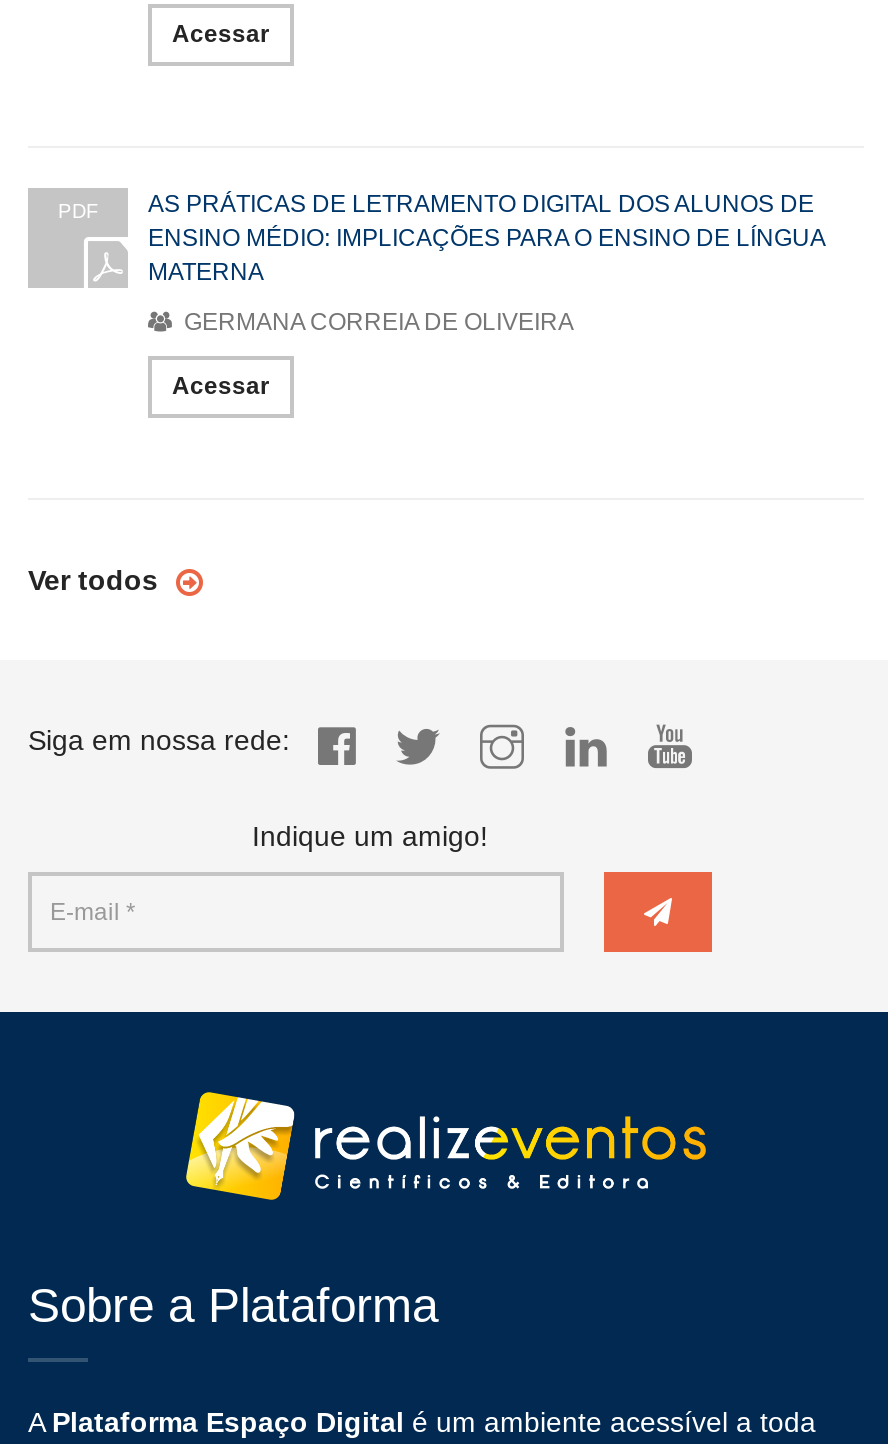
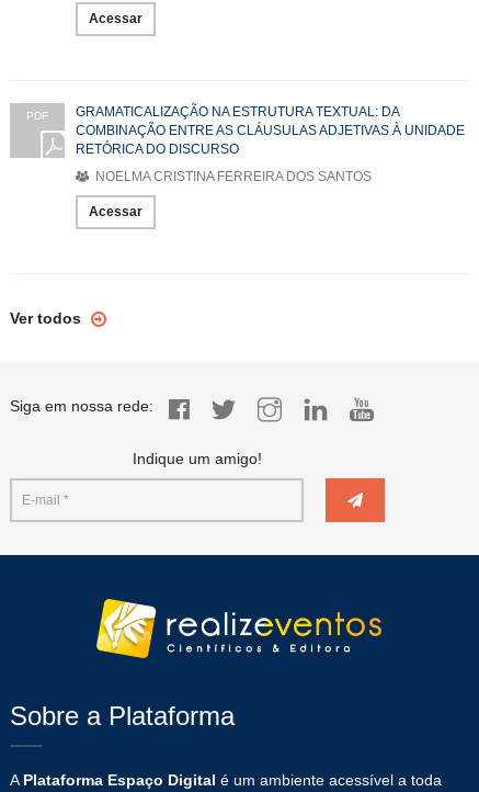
[148,190,824,286] AS PRÁTICAS DE LETRAMENTO DIGITAL DOS ALUNOS DE | ENSINO MÉDIO: IMPLICAÇÕES PARA O ENSINO DE LÍNGUA | MATERNA -> [76,104,465,157] GRAMATICALIZAÇÃO NA ESTRUTURA TEXTUAL: DA | COMBINAÇÃO ENTRE AS CLÁUSULAS ADJETIVAS À UNIDADE | RETÓRICA DO DISCURSO
[178,308,574,336] GERMANA CORREIA DE OLIVEIRA -> [92,169,372,184] NOELMA CRISTINA FERREIRA DOS SANTOS

